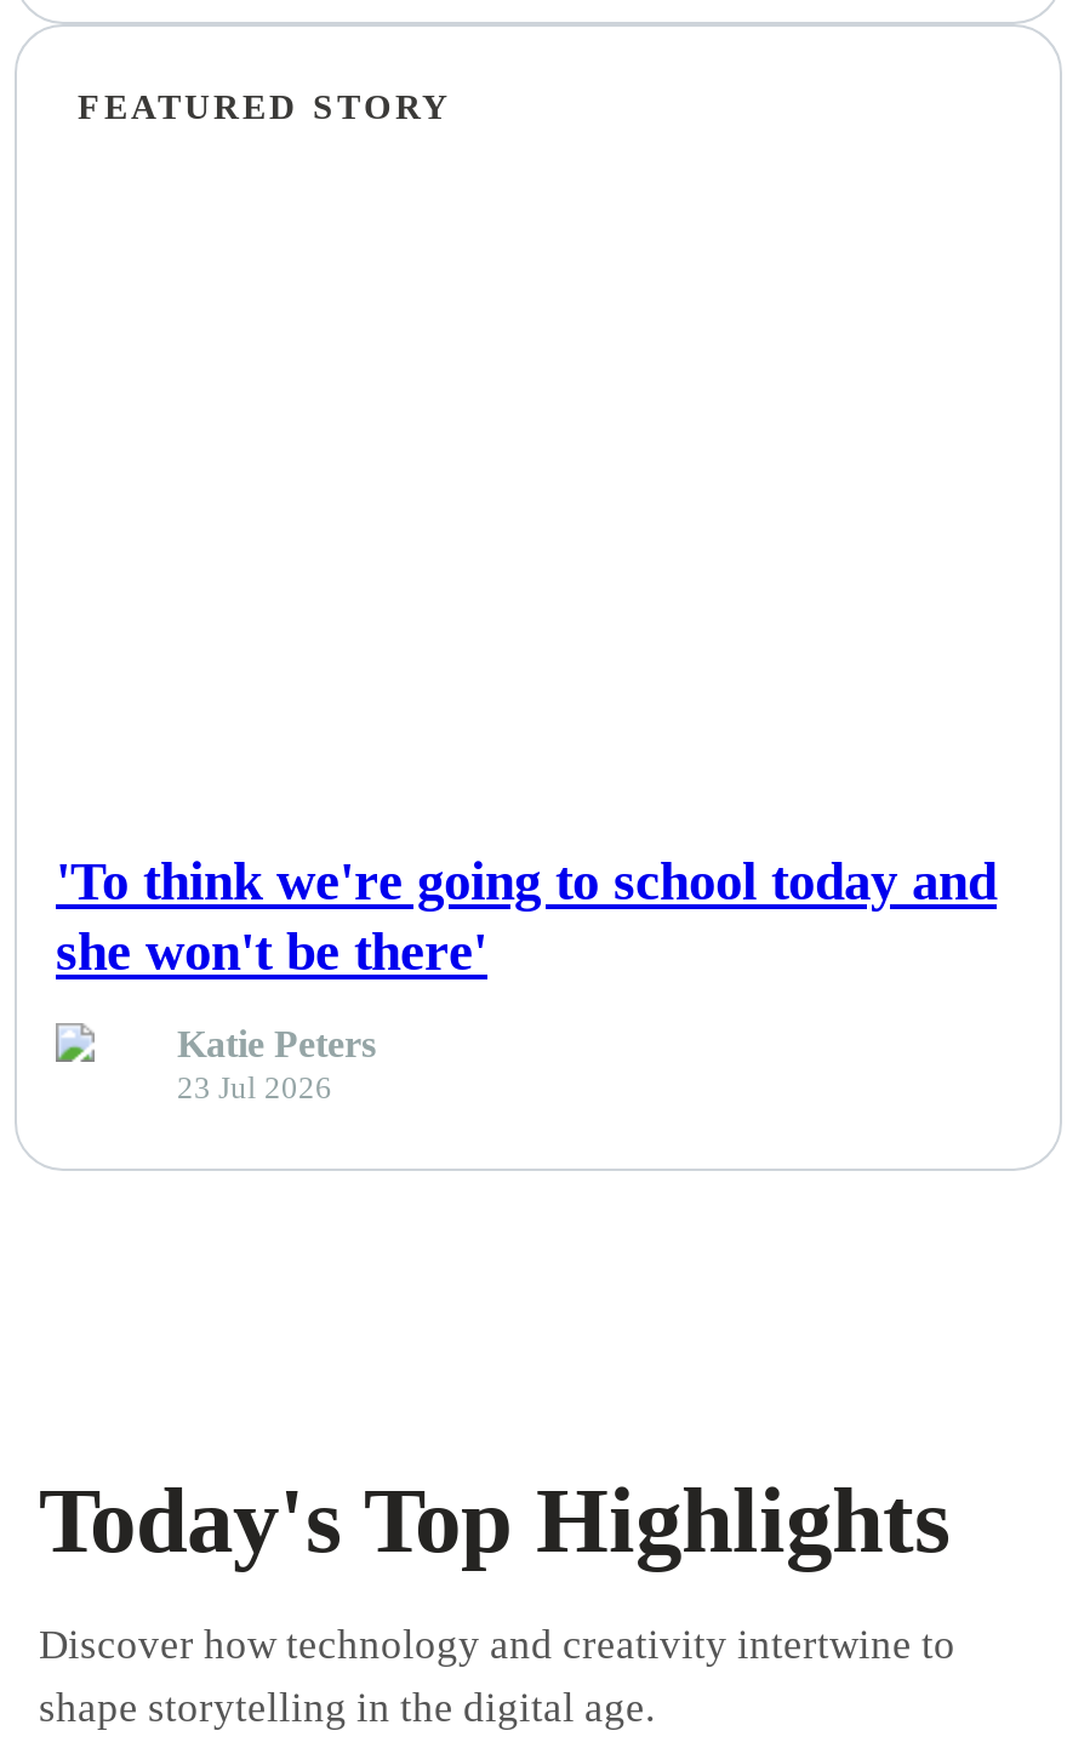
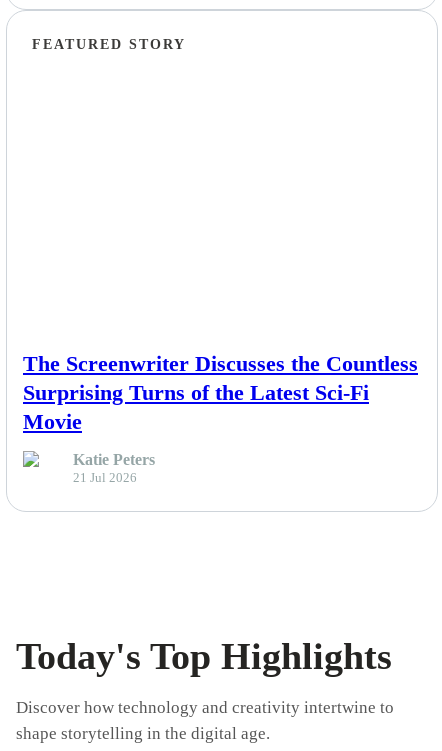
[56,851,997,982] 'To think we're going to school today and | she won't be there' -> [23,351,418,434] The Screenwriter Discusses the Countless | Surprising Turns of the Latest Sci-Fi | Movie
[177,1073,332,1107] 23 Jul 2026 -> [73,471,137,485] 21 Jul 2026

